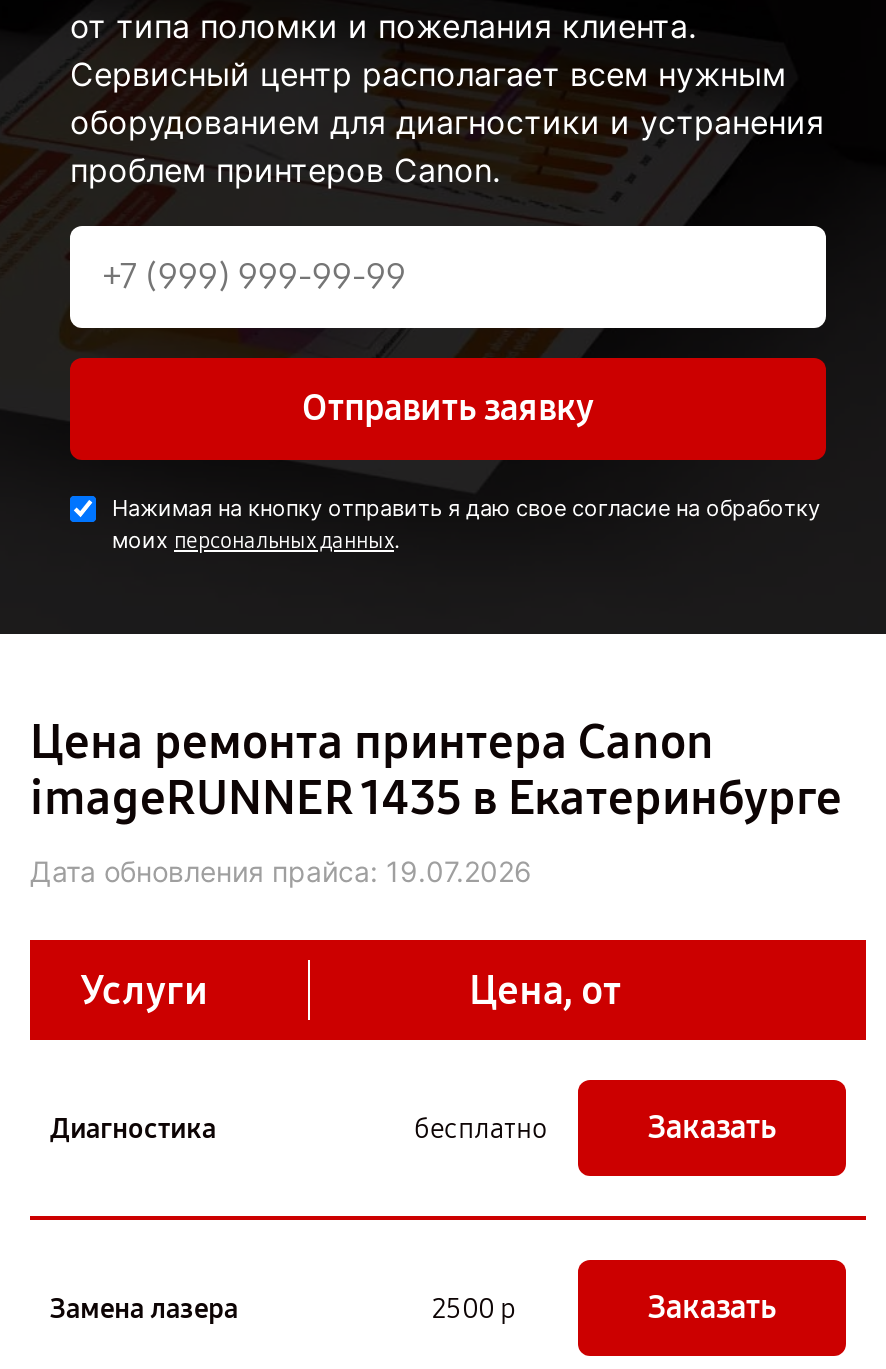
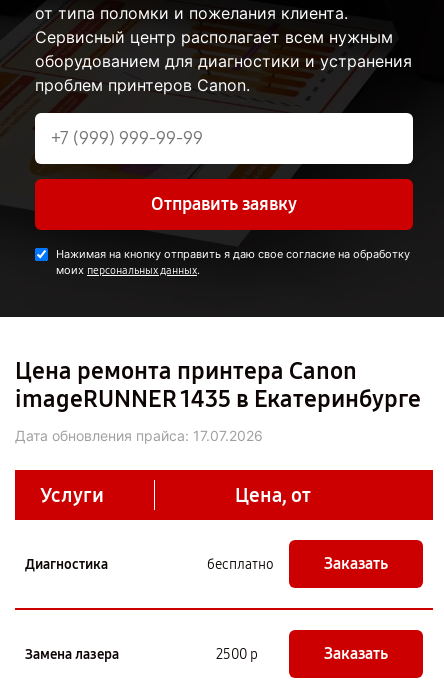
[30,854,532,888] Дата обновления прайса: 19.07.2026 -> [15,427,263,444] Дата обновления прайса: 17.07.2026

